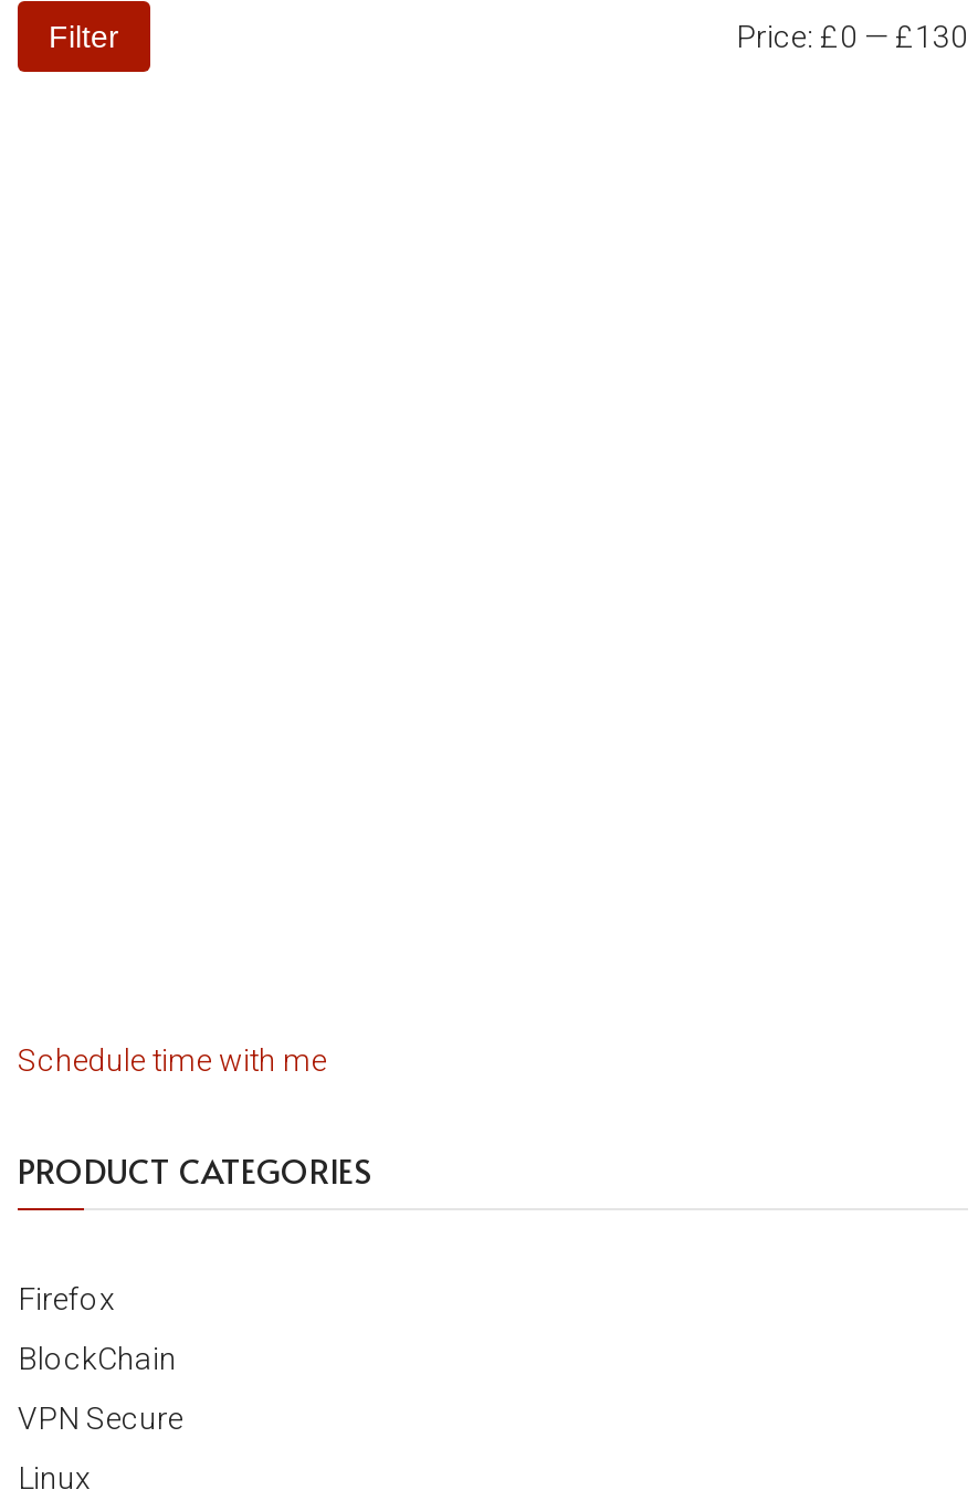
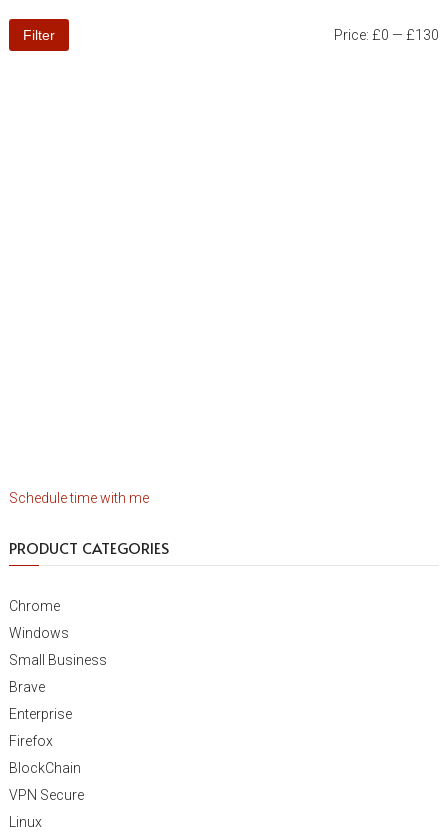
none -> [9,598,107,722] Chrome | Windows | Small Business | Brave | Enterprise

